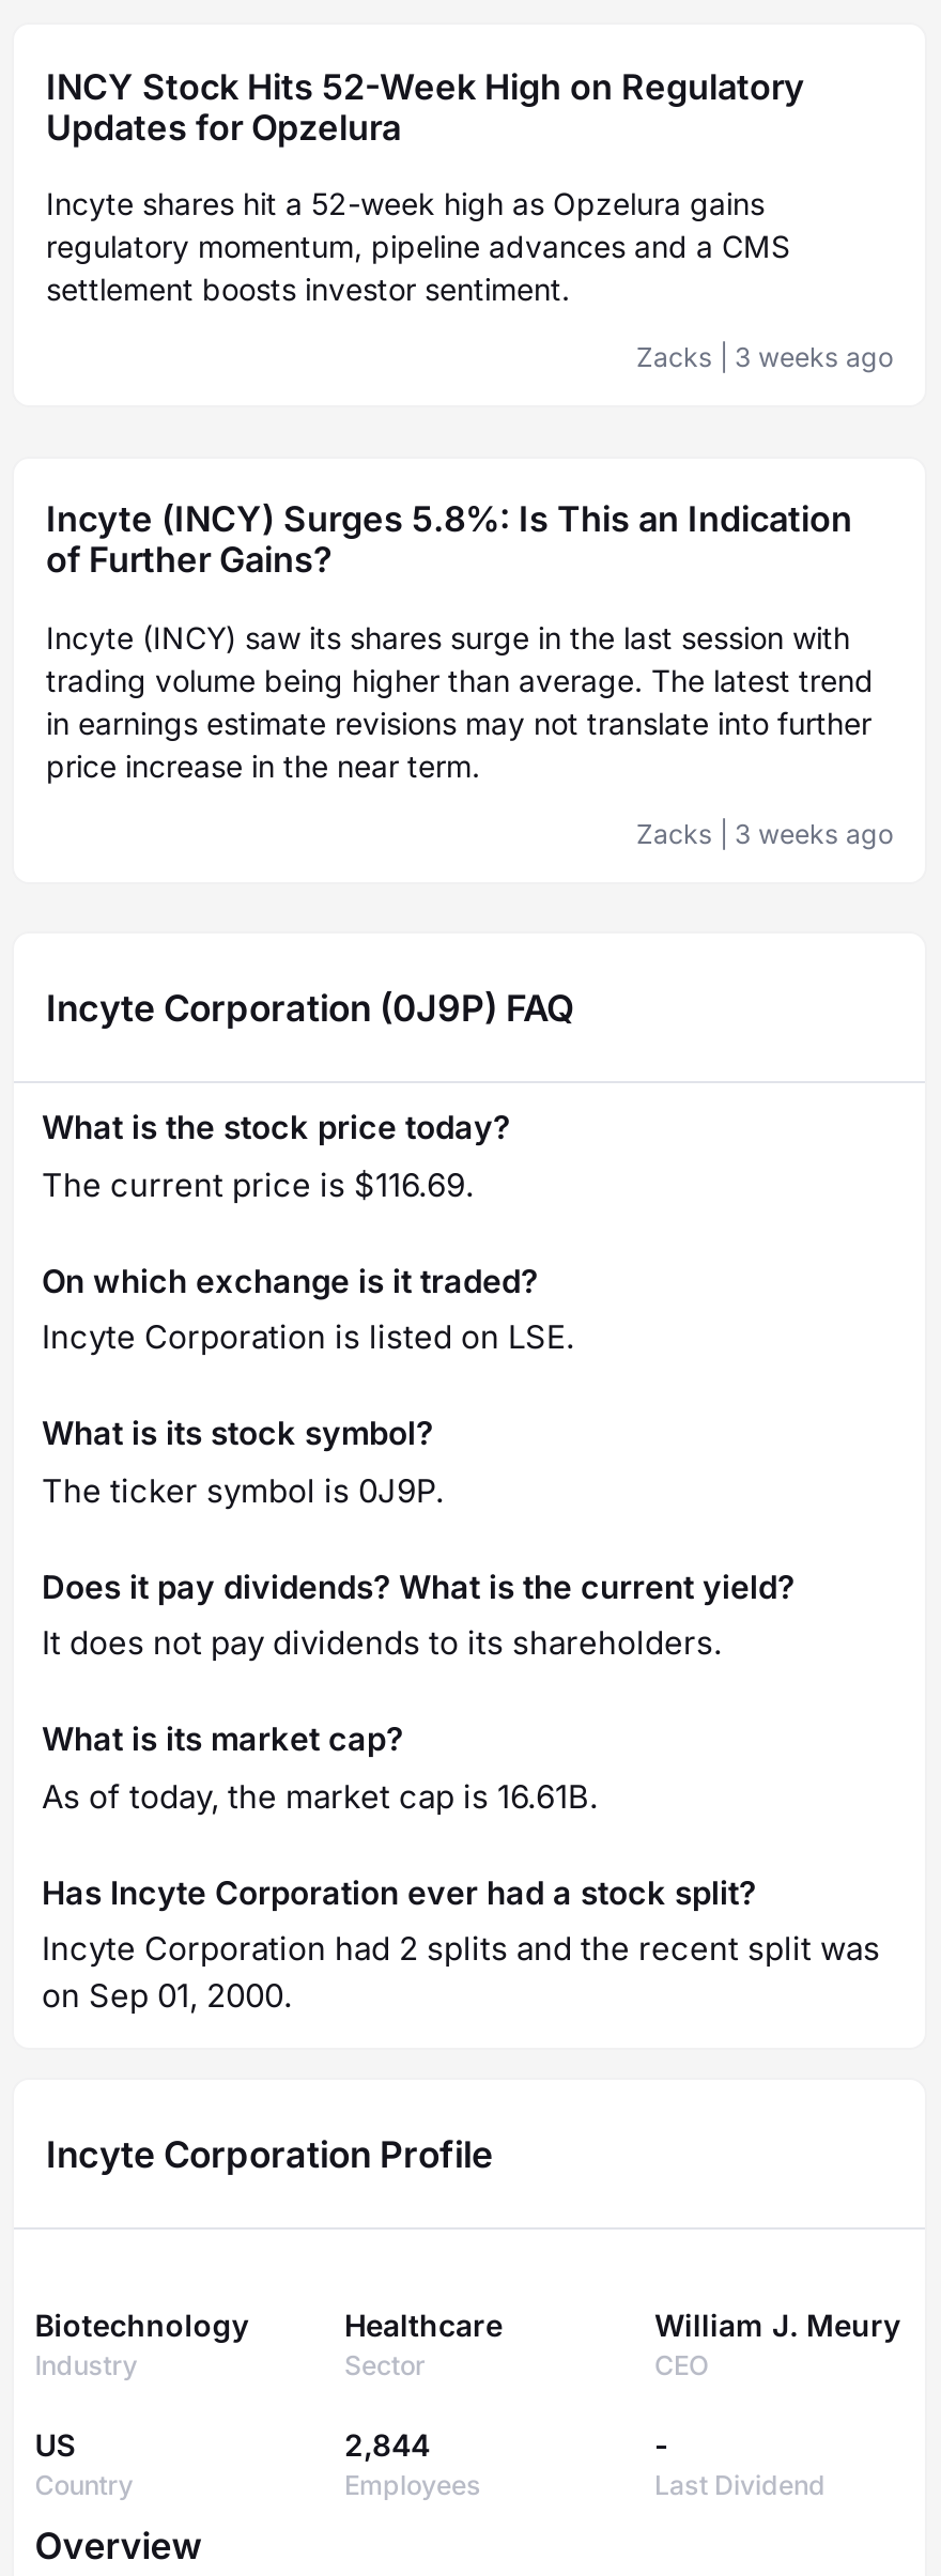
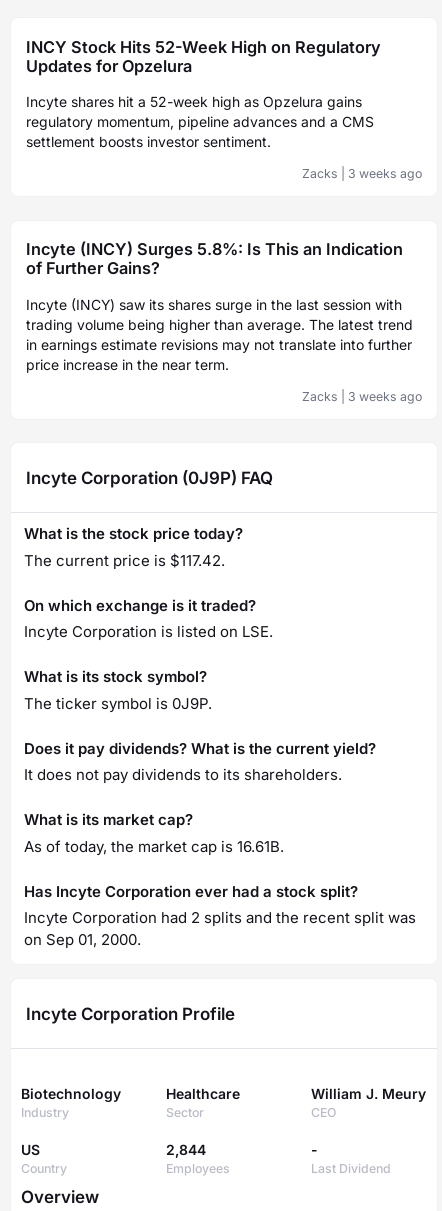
[42,1166,474,1205] The current price is $116.69. -> [24,552,225,570] The current price is $117.42.

